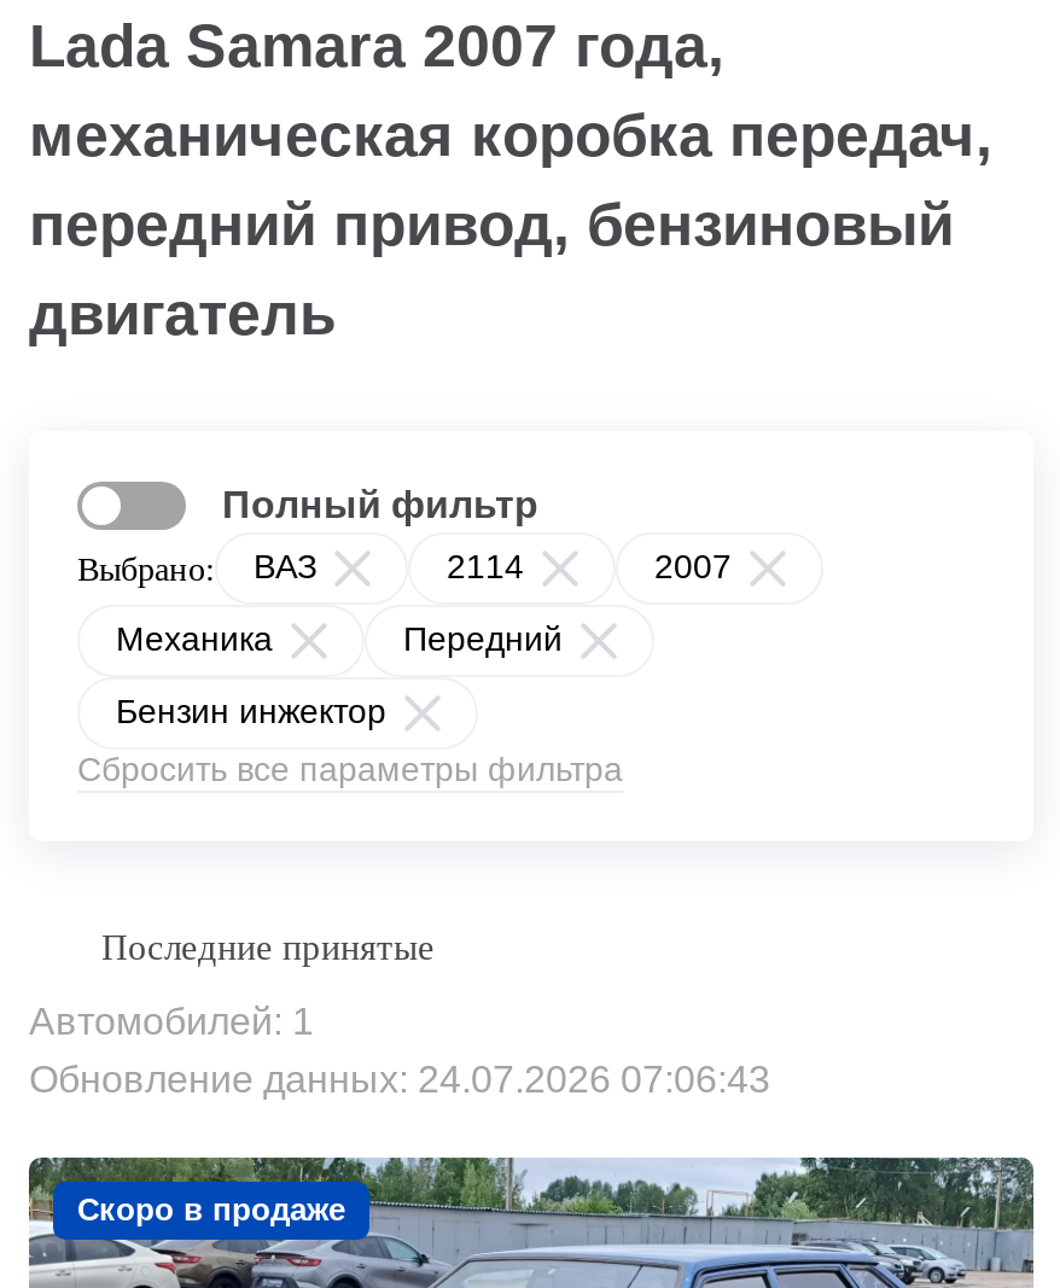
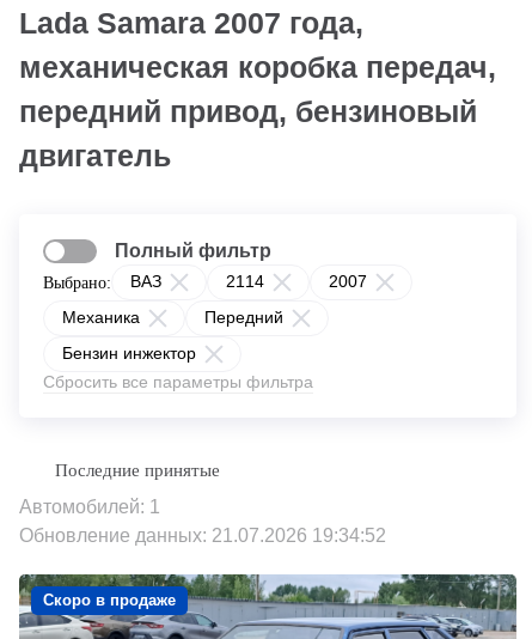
[29,1059,770,1100] Обновление данных: 24.07.2026 07:06:43 -> [19,525,386,546] Обновление данных: 21.07.2026 19:34:52

